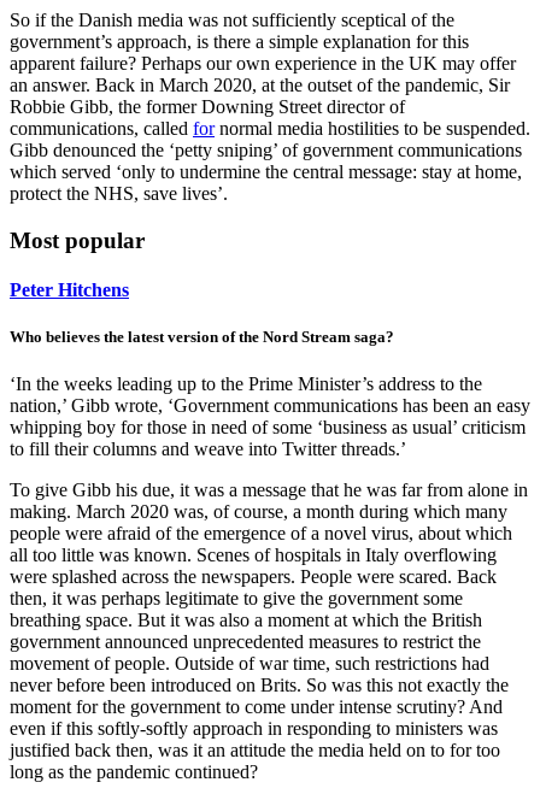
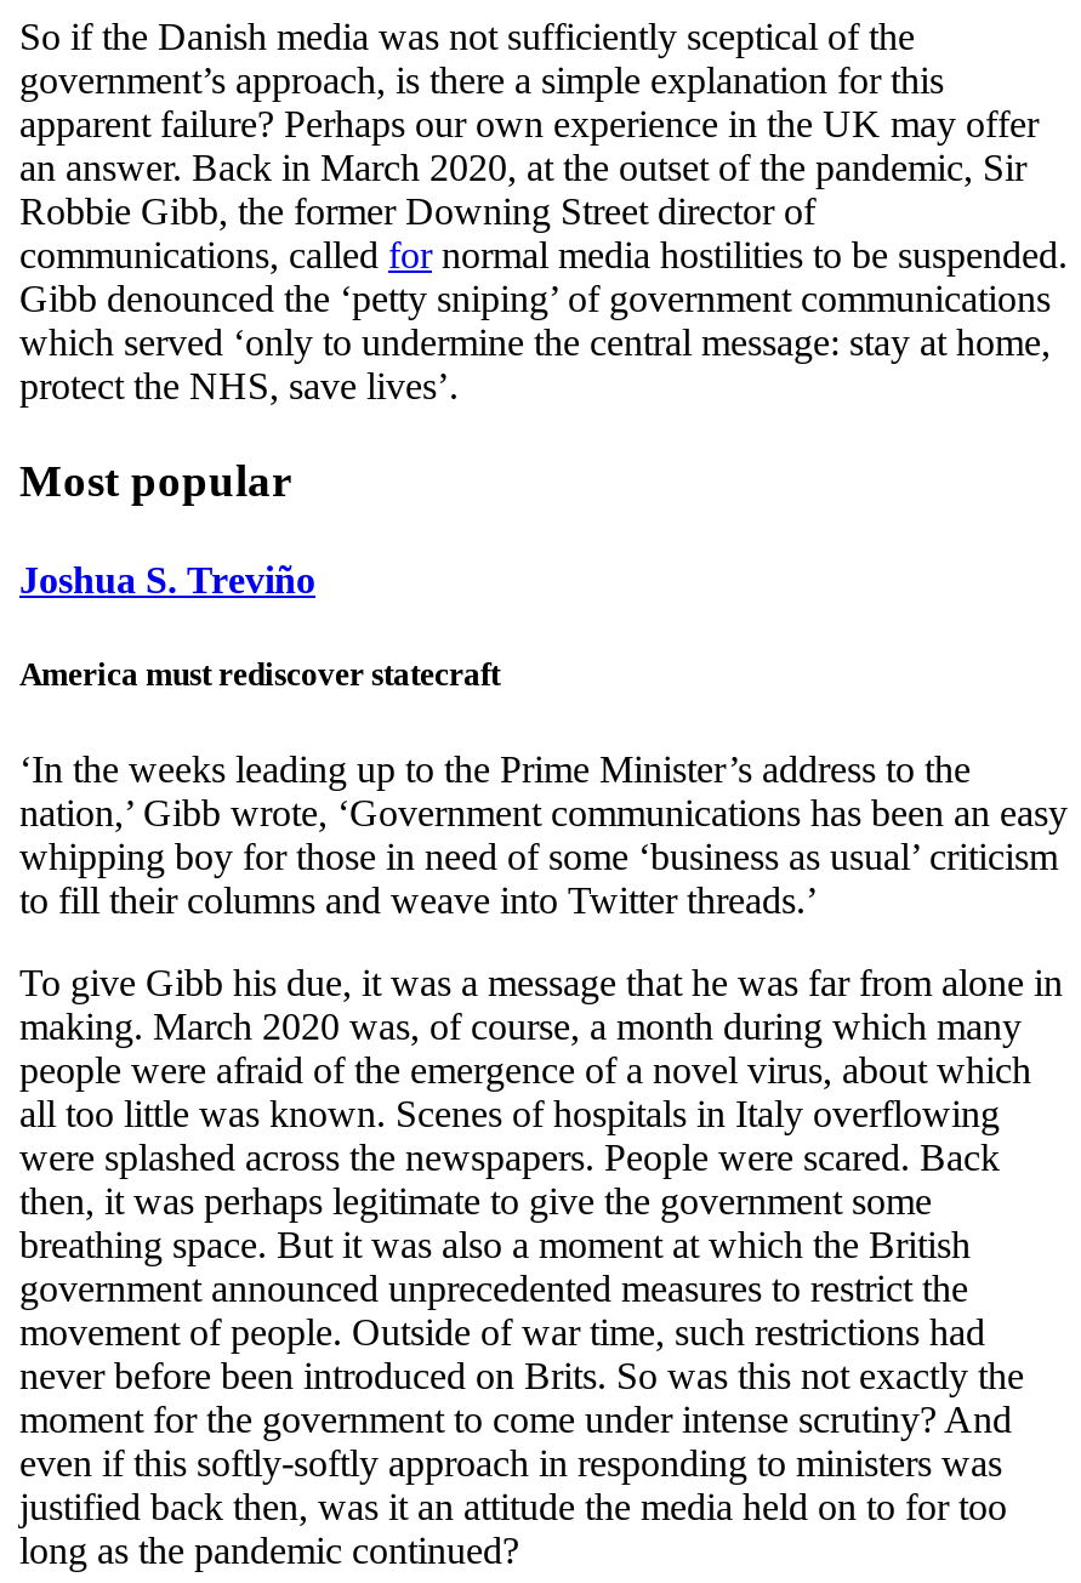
[10,280,129,300] Peter Hitchens -> [19,559,315,600] Joshua S. Treviño
[10,328,394,346] Who believes the latest version of the Nord Stream saga? -> [19,657,500,693] America must rediscover statecraft

